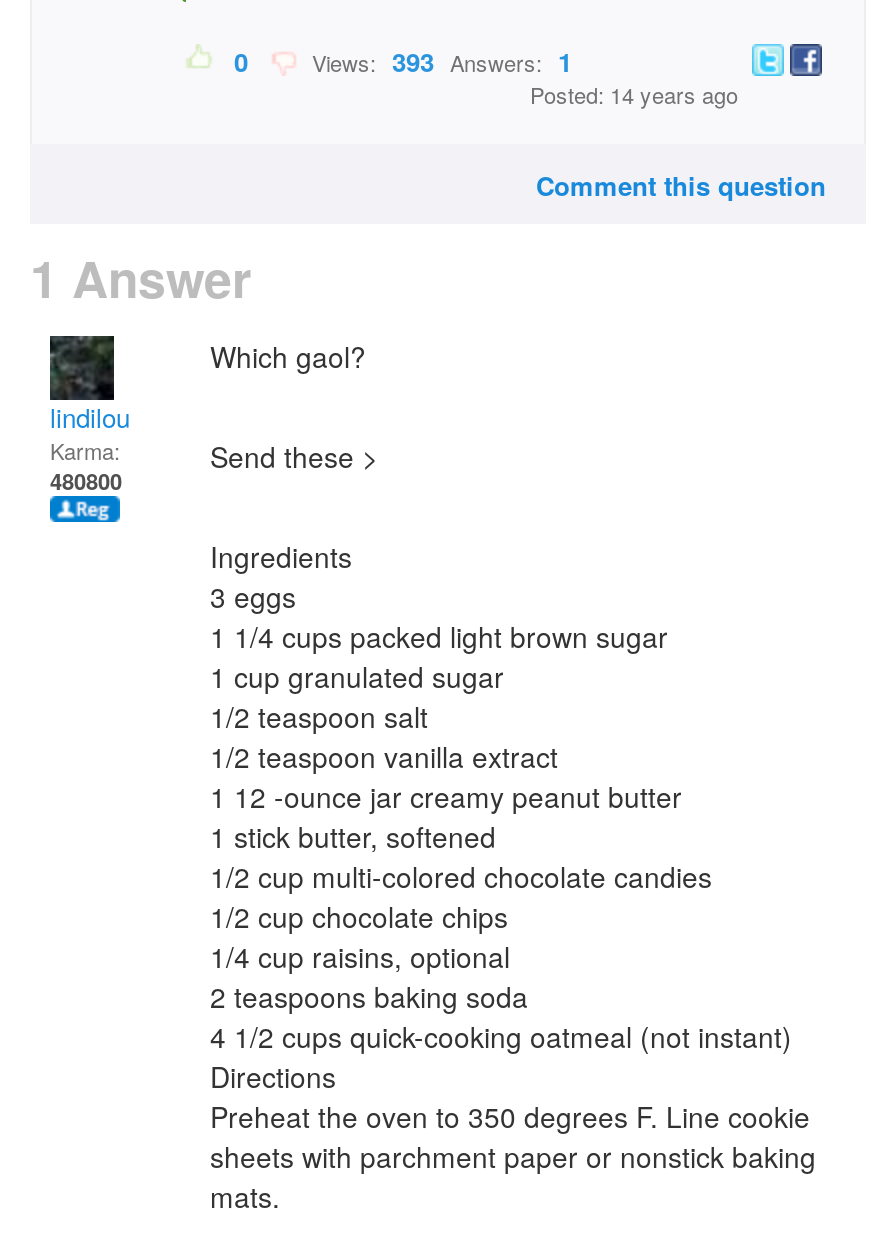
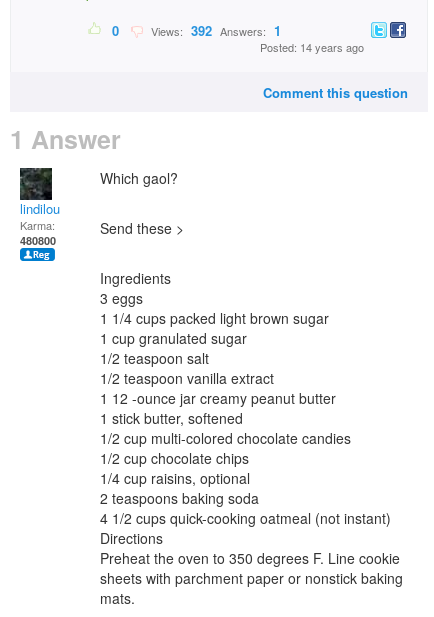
[300,42,572,80] Views: 393 Answers: 1 -> [145,21,281,40] Views: 392 Answers: 1

